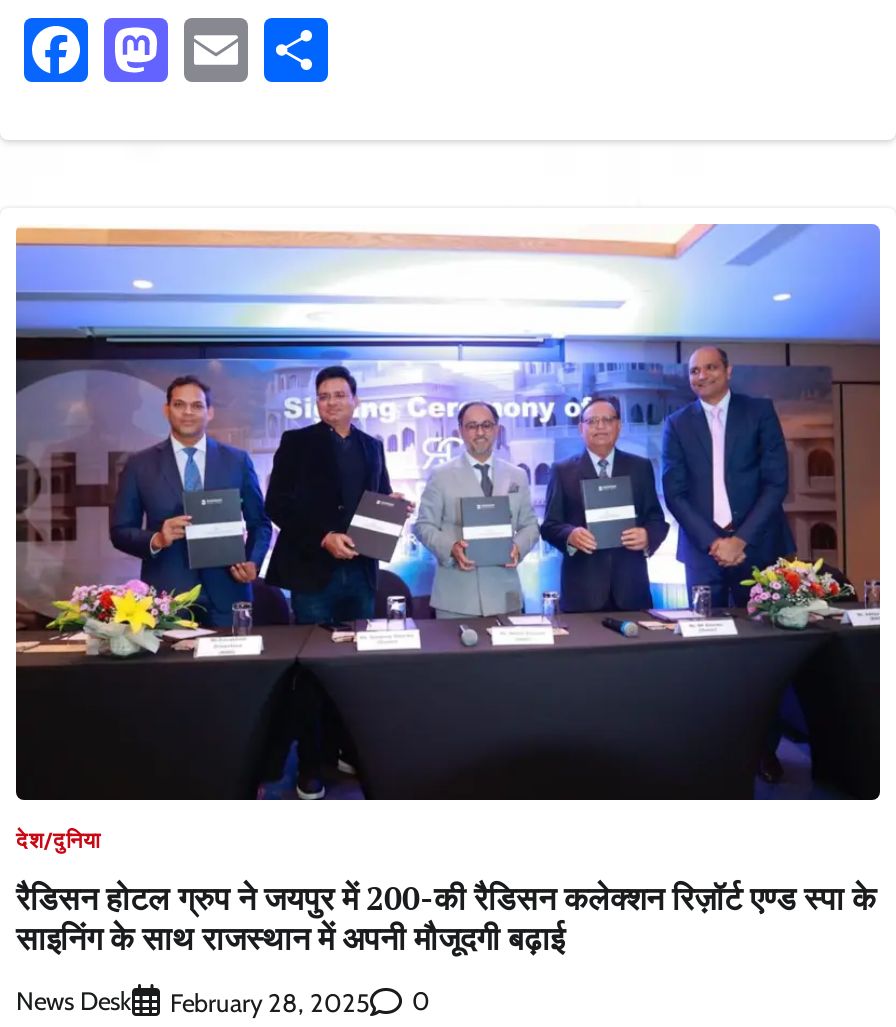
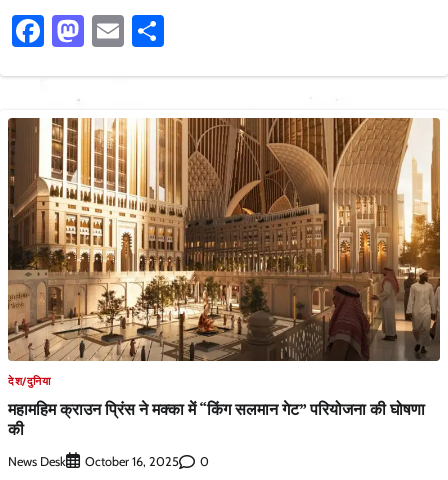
[14,222,882,772] [image] -> [7,117,441,362] [image]
[16,876,876,960] रैडिसन होटल ग्रुप ने जयपुर में 200-की रैडिसन कलेक्शन रिज़ॉर्ट एण्ड स्पा के | साइनिंग के साथ राजस्थान में अपनी मौजूदगी बढ़ाई -> [8,398,425,440] महामहिम क्राउन प्रिंस ने मक्का में “किंग सलमान गेट” परियोजना की घोषणा | की
[170,988,370,1018] February 28, 2025 -> [85,454,179,469] October 16, 2025

